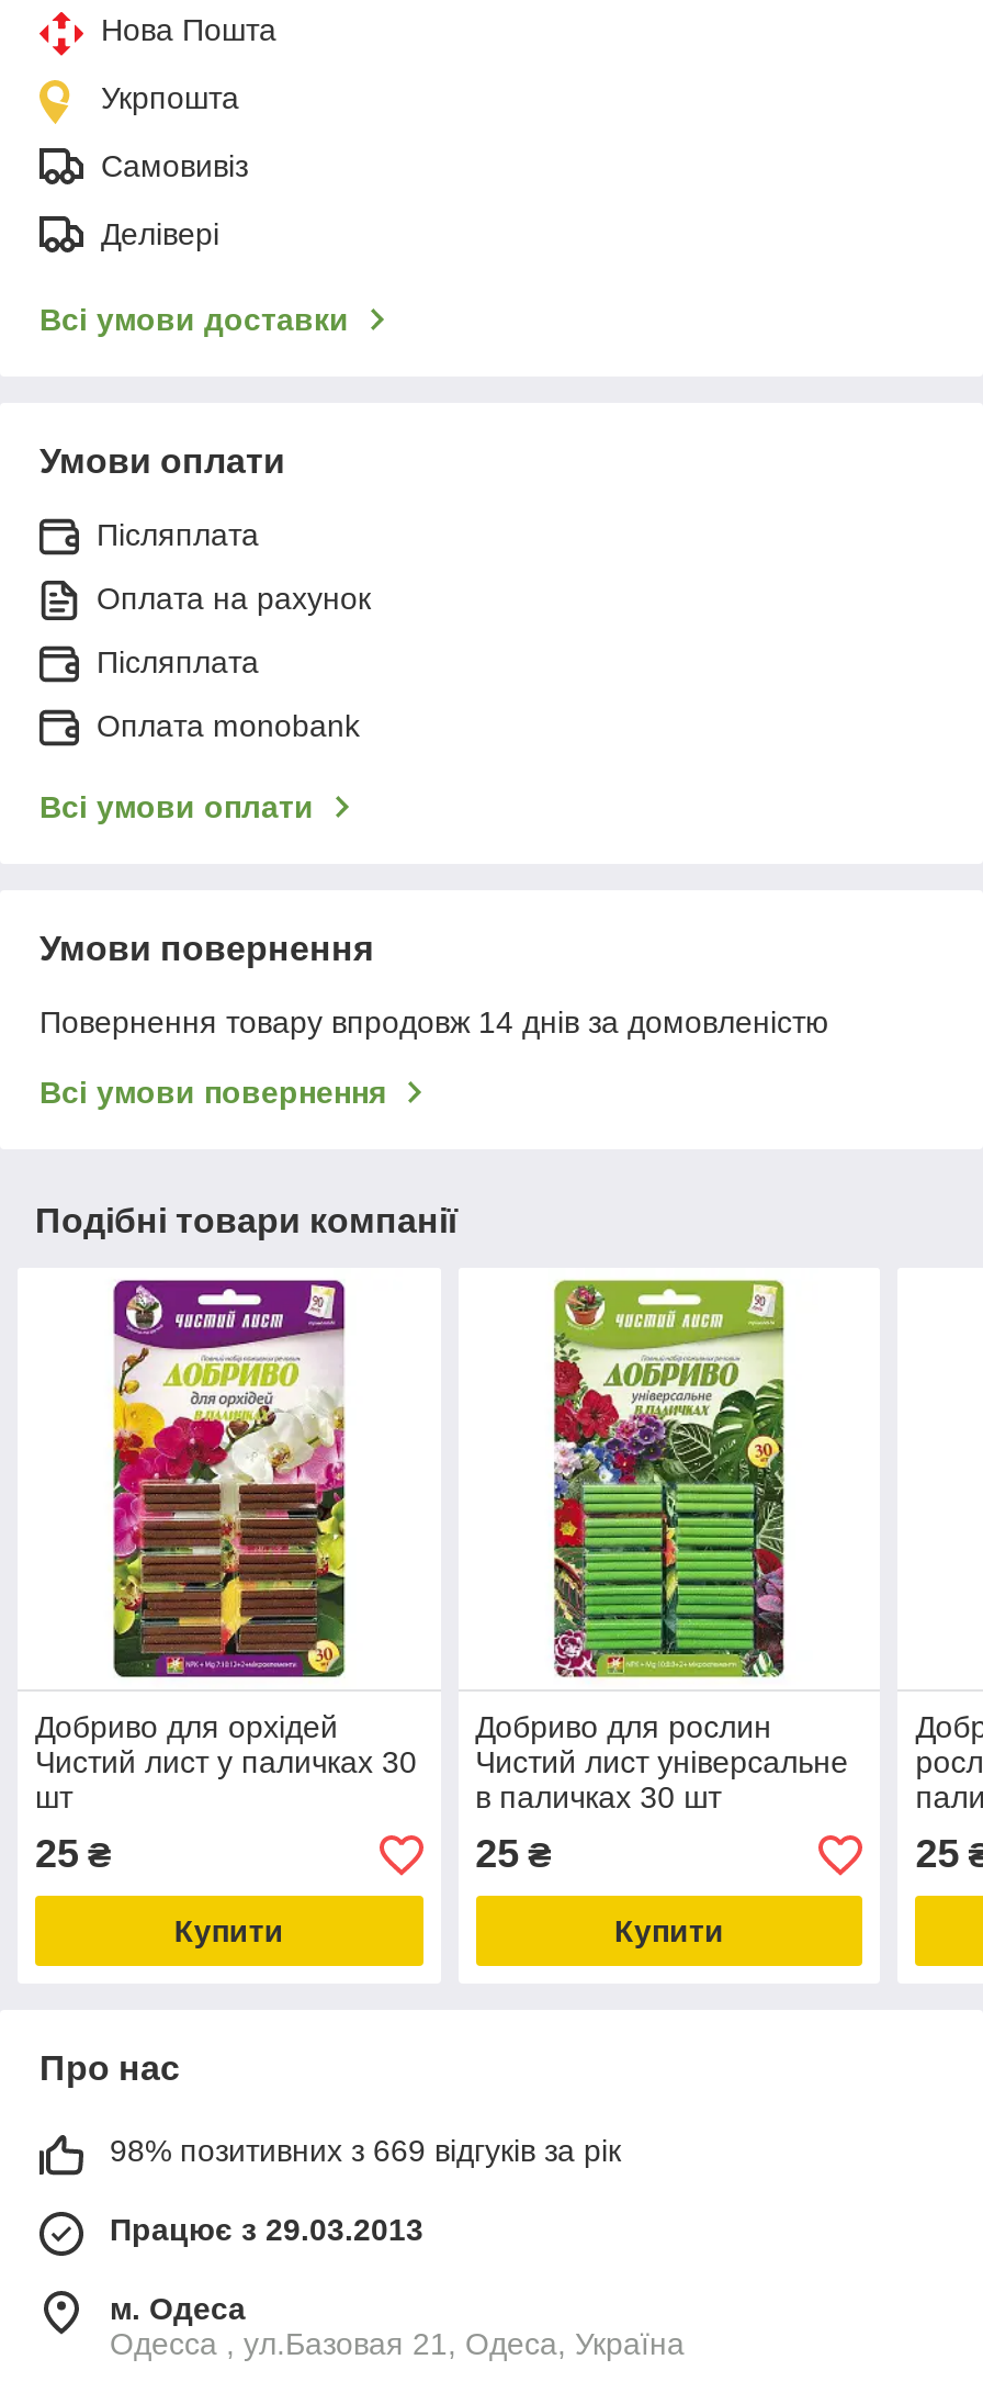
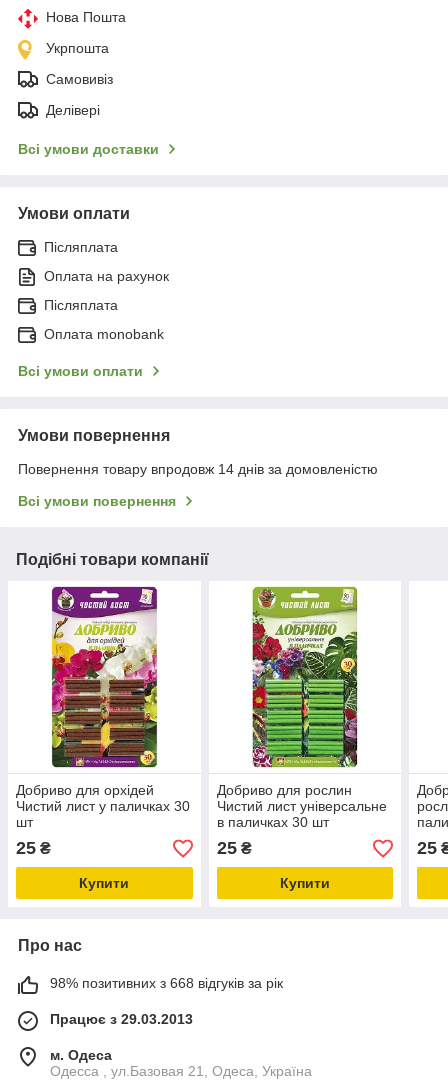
[110,2134,621,2169] 98% позитивних з 669 відгуків за рік -> [50,975,283,991] 98% позитивних з 668 відгуків за рік

